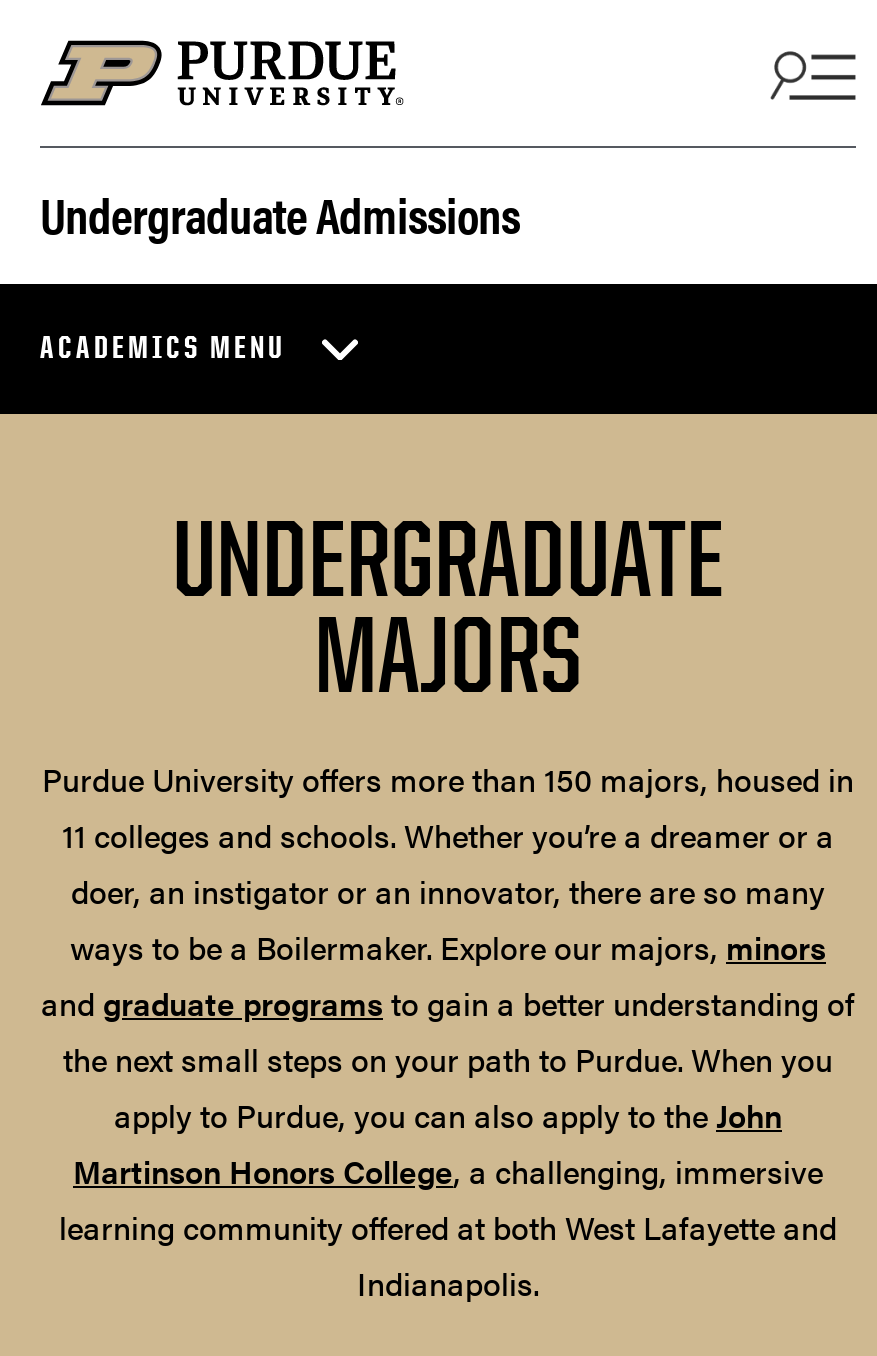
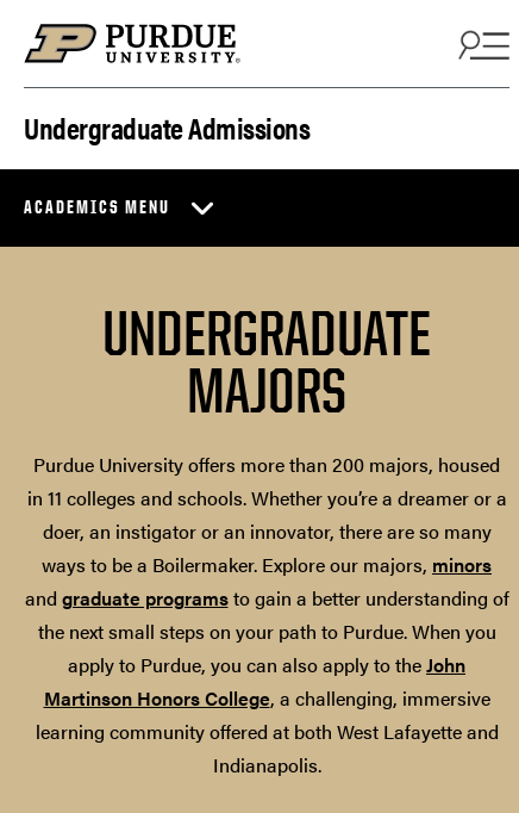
[42,756,854,858] Purdue University offers more than 150 majors, housed in | 11 colleges and schools. Whether you’re a dreamer or a -> [27,451,507,512] Purdue University offers more than 200 majors, housed | in 11 colleges and schools. Whether you’re a dreamer or a

